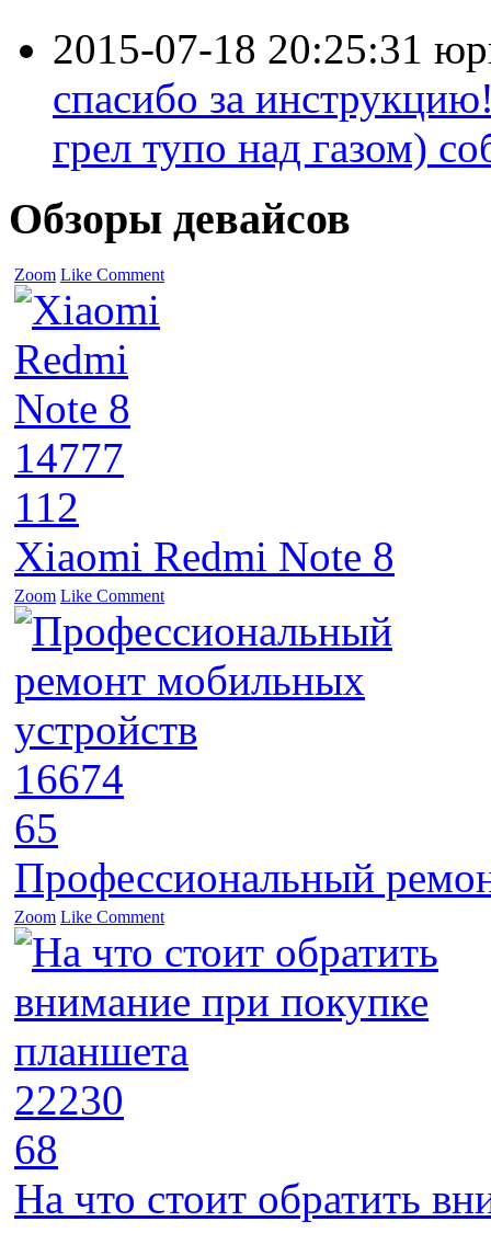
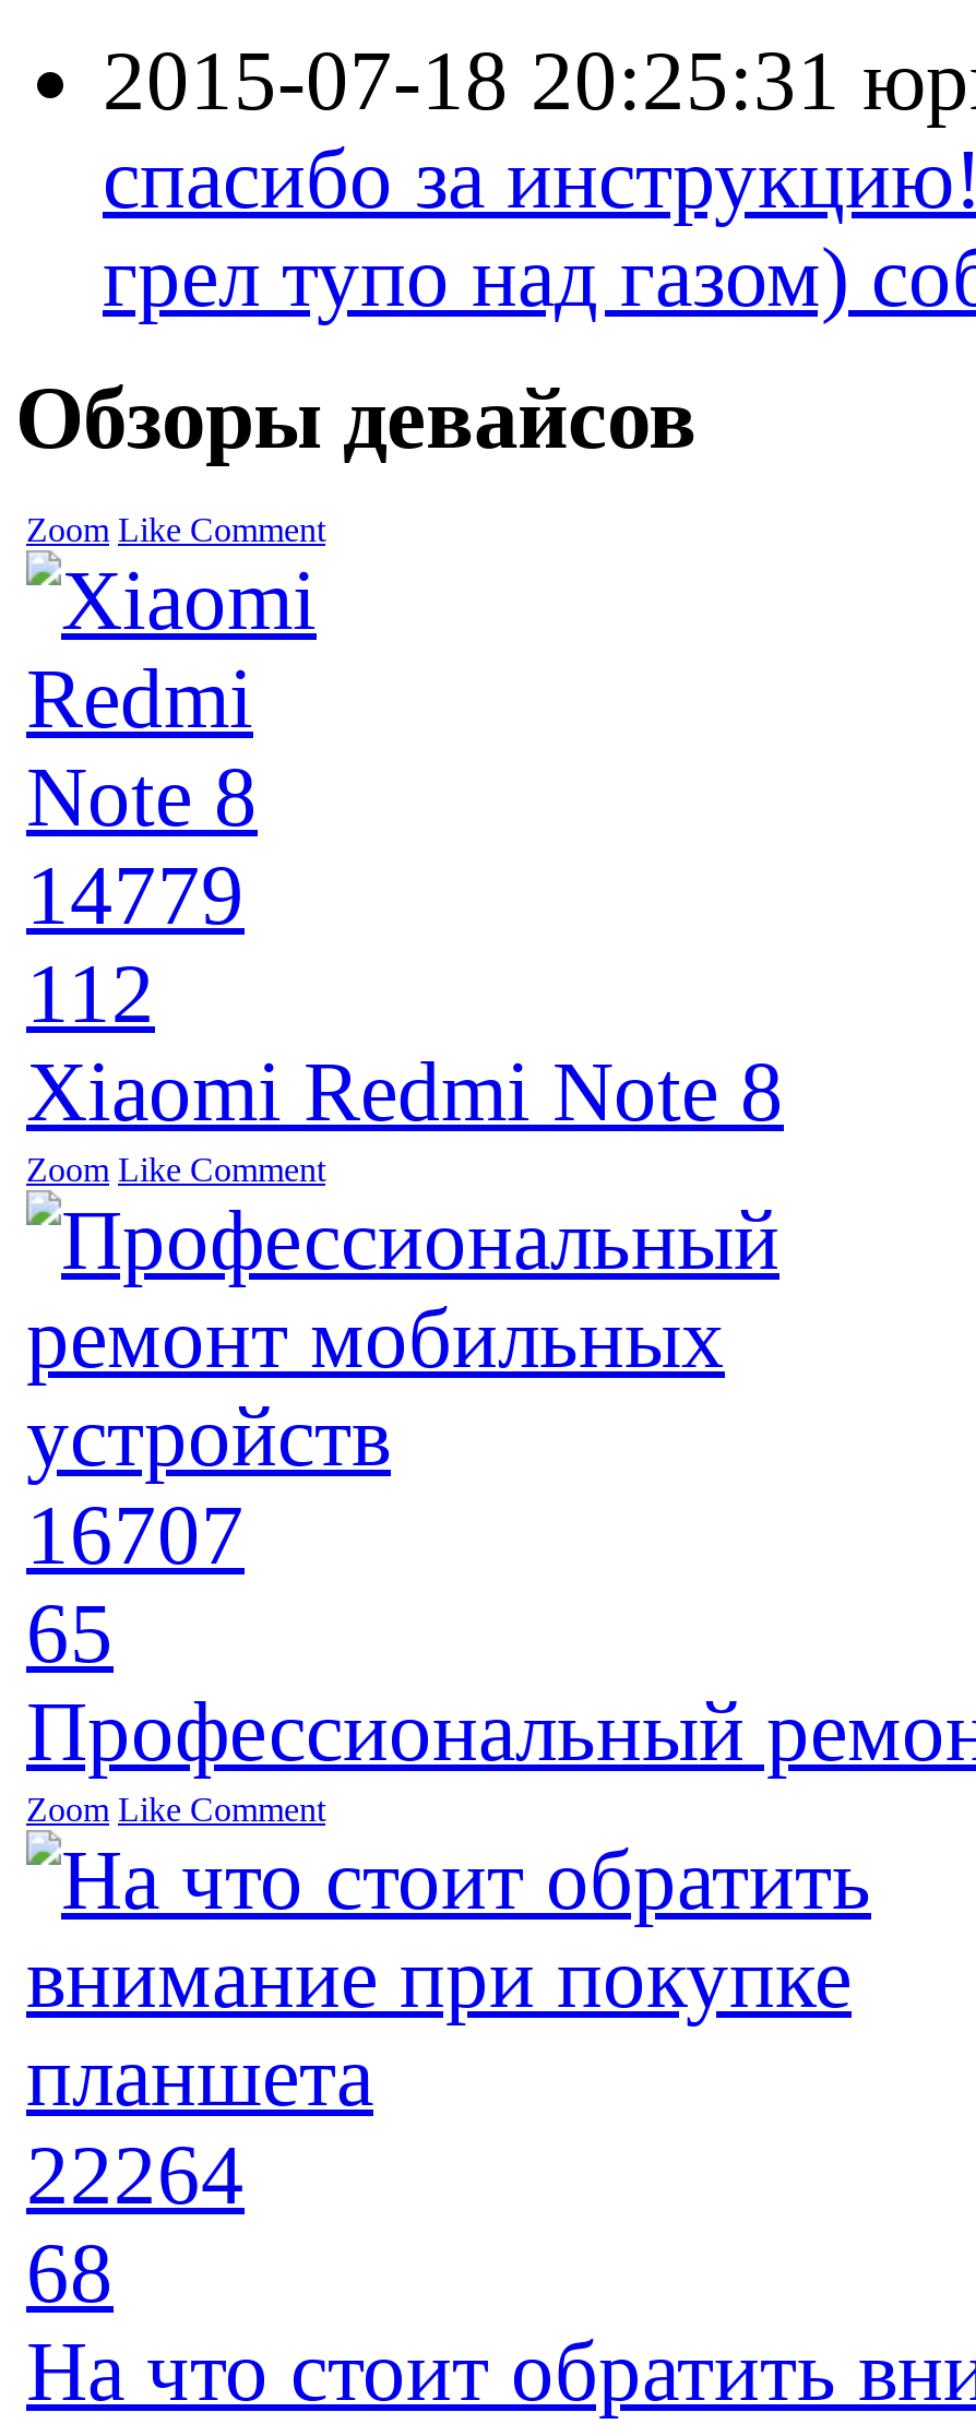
[14,433,124,481] 14777 -> [26,846,245,940] 14779
[14,755,124,802] 16674 -> [26,1486,245,1580] 16707
[14,1076,124,1123] 22230 -> [26,2126,245,2220] 22264

